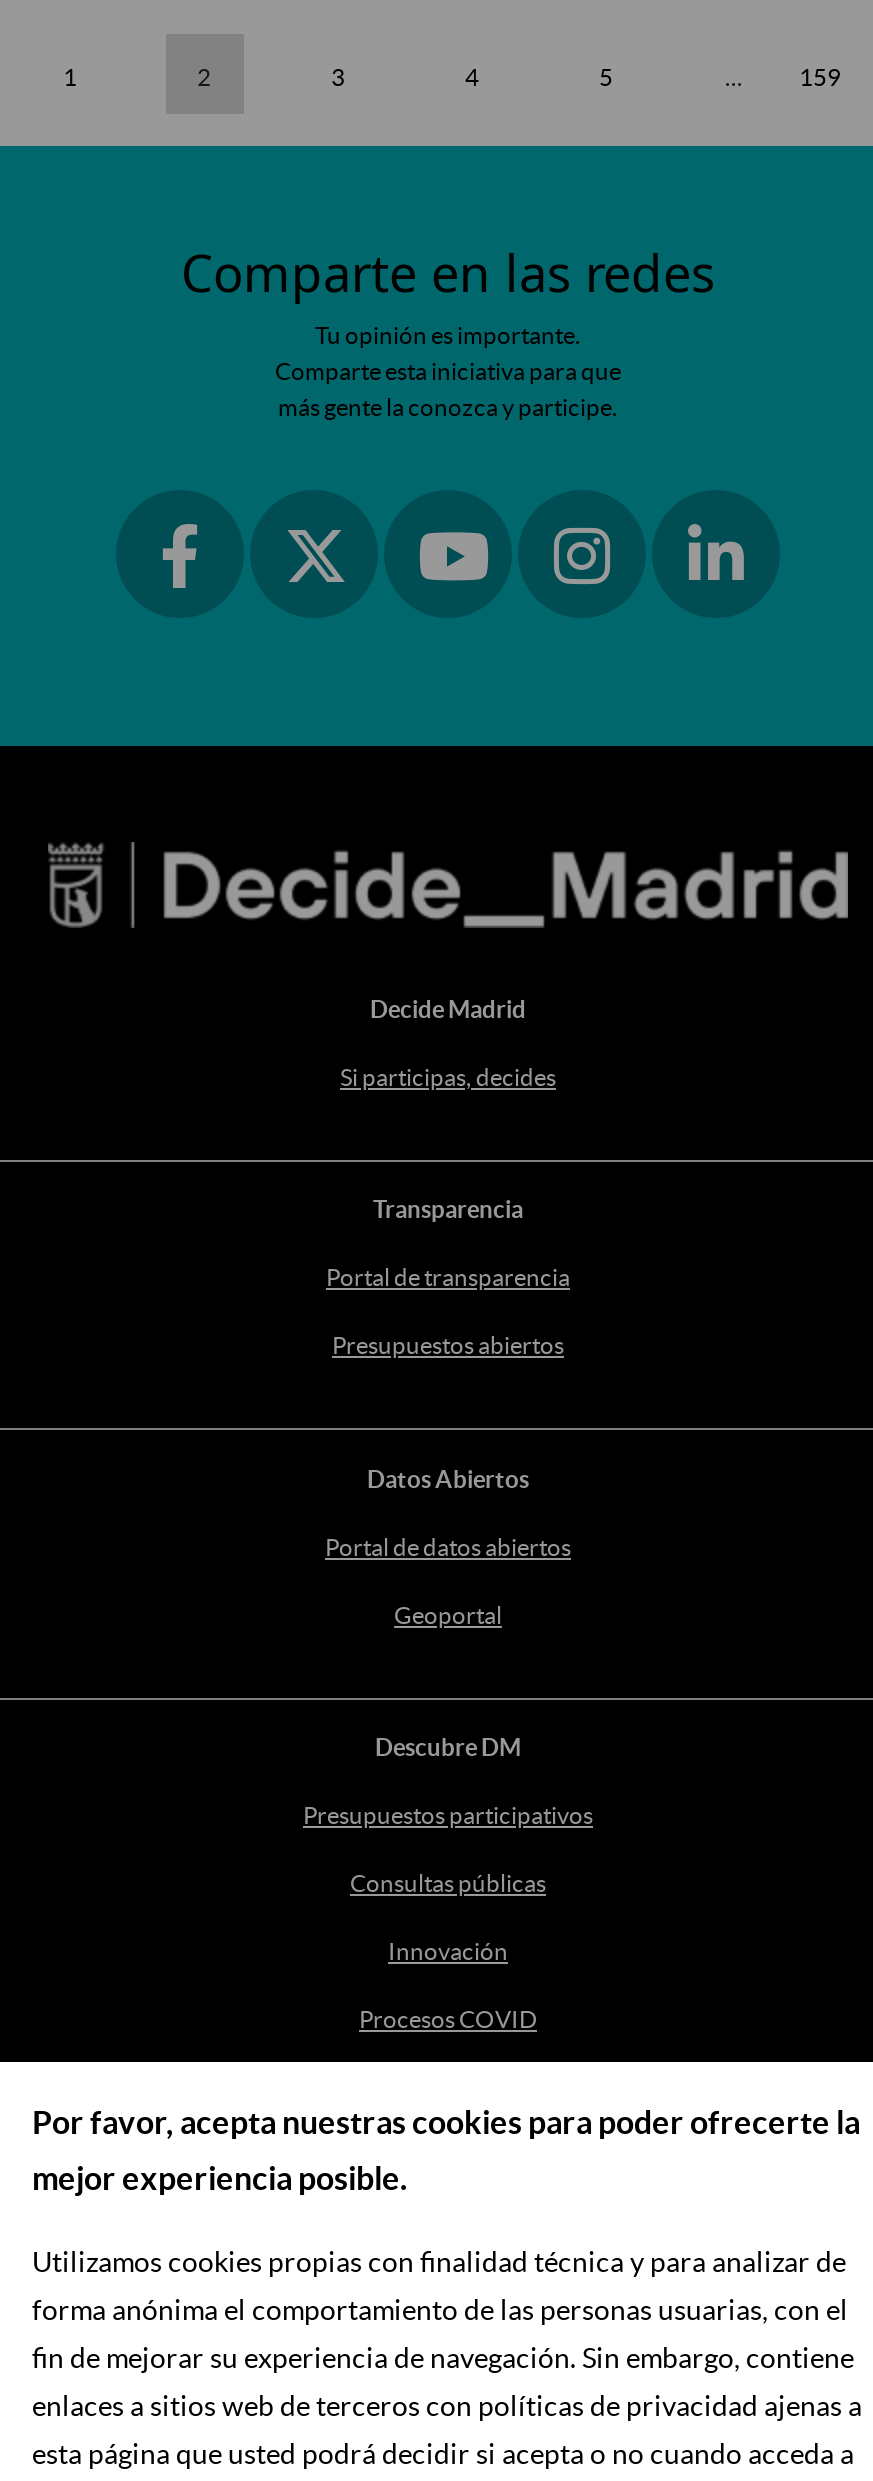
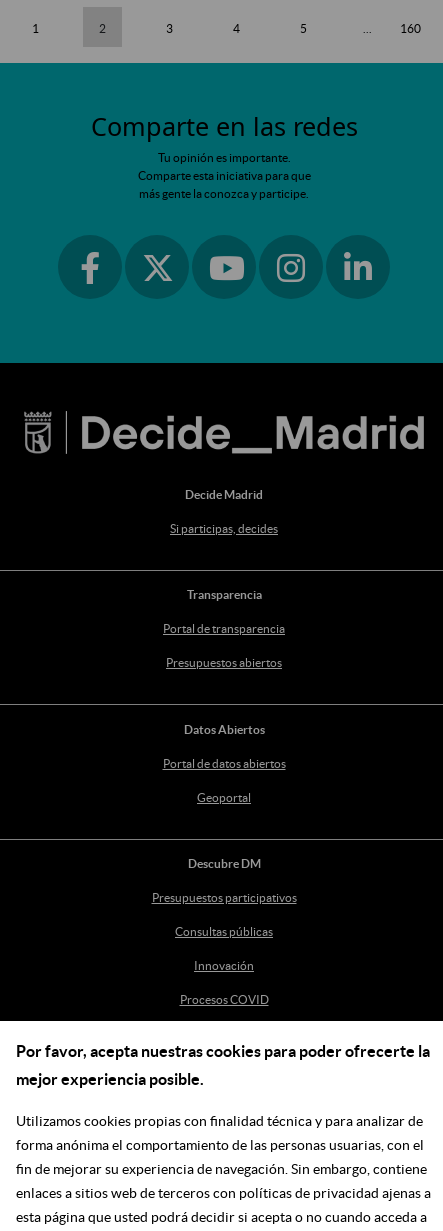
[799,64,841,90] 159 -> [399,22,420,35] 160

